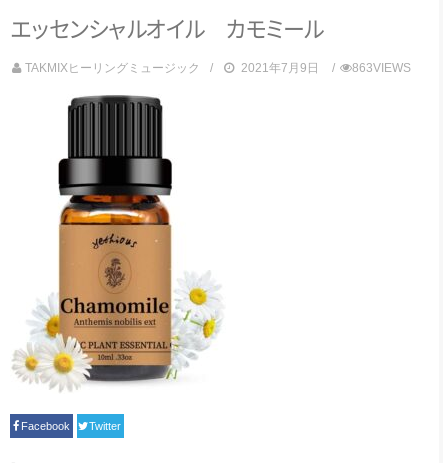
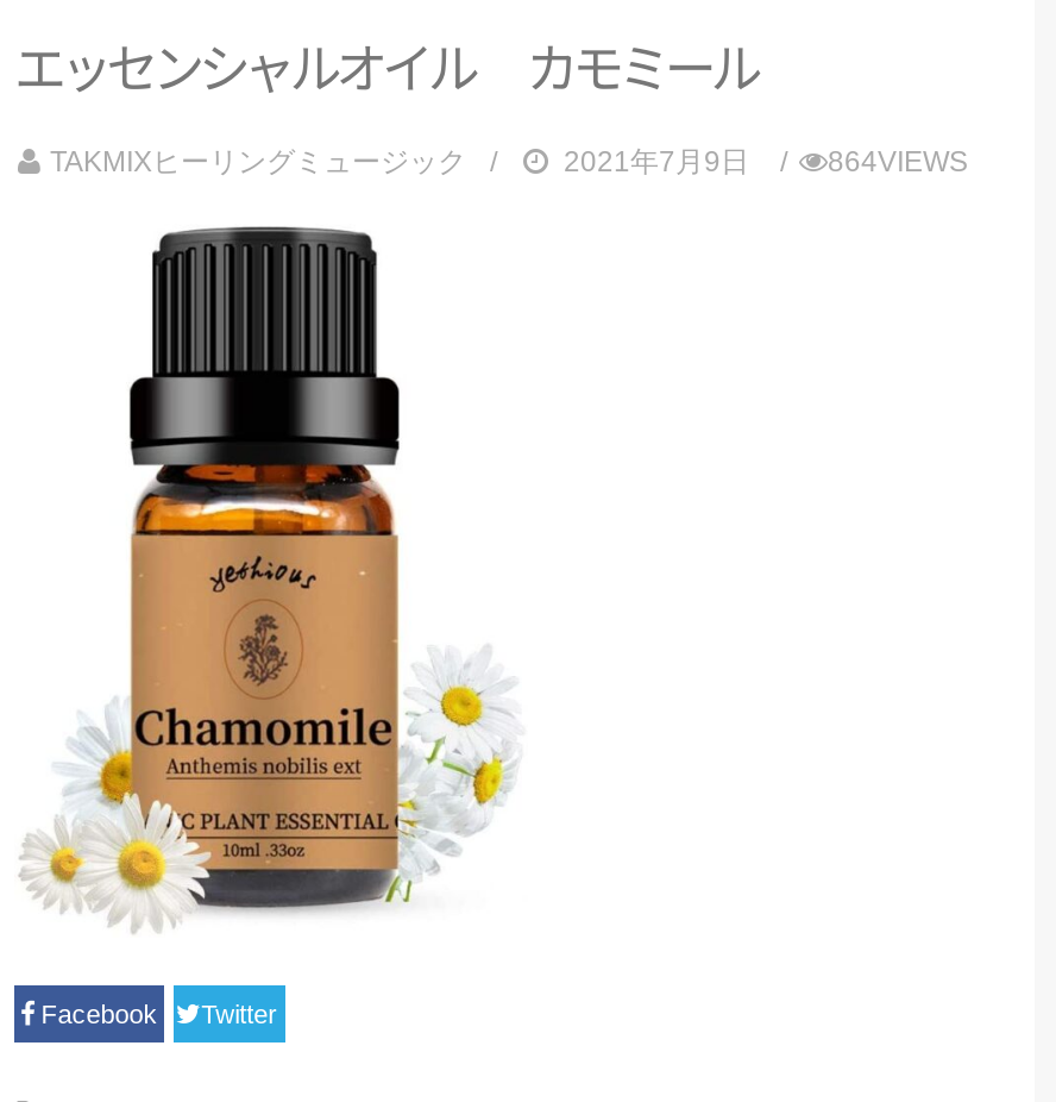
[352,61,411,75] 863VIEWS -> [828,144,968,178] 864VIEWS

